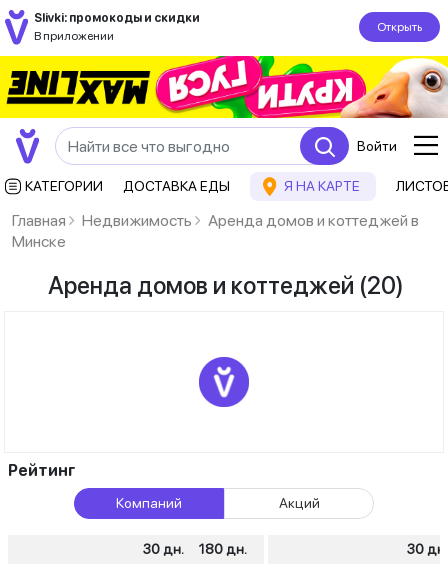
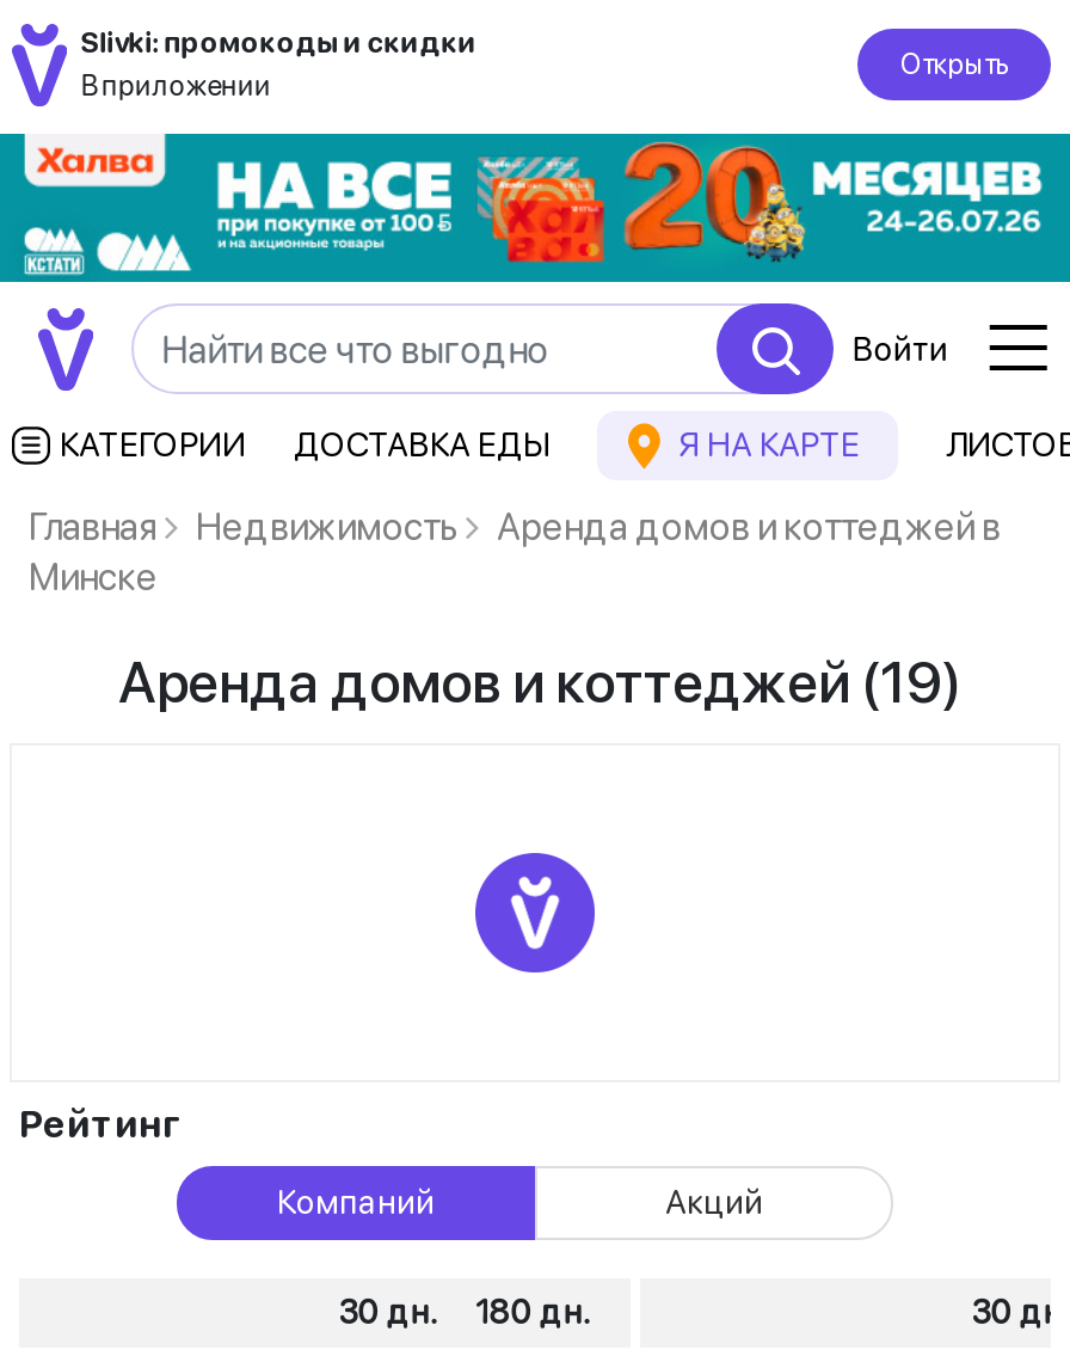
[3,55,445,119] [image] -> [7,131,1063,284] [image]
[48,271,404,300] Аренда домов и коттеджей (20) -> [118,648,961,717] Аренда домов и коттеджей (19)

